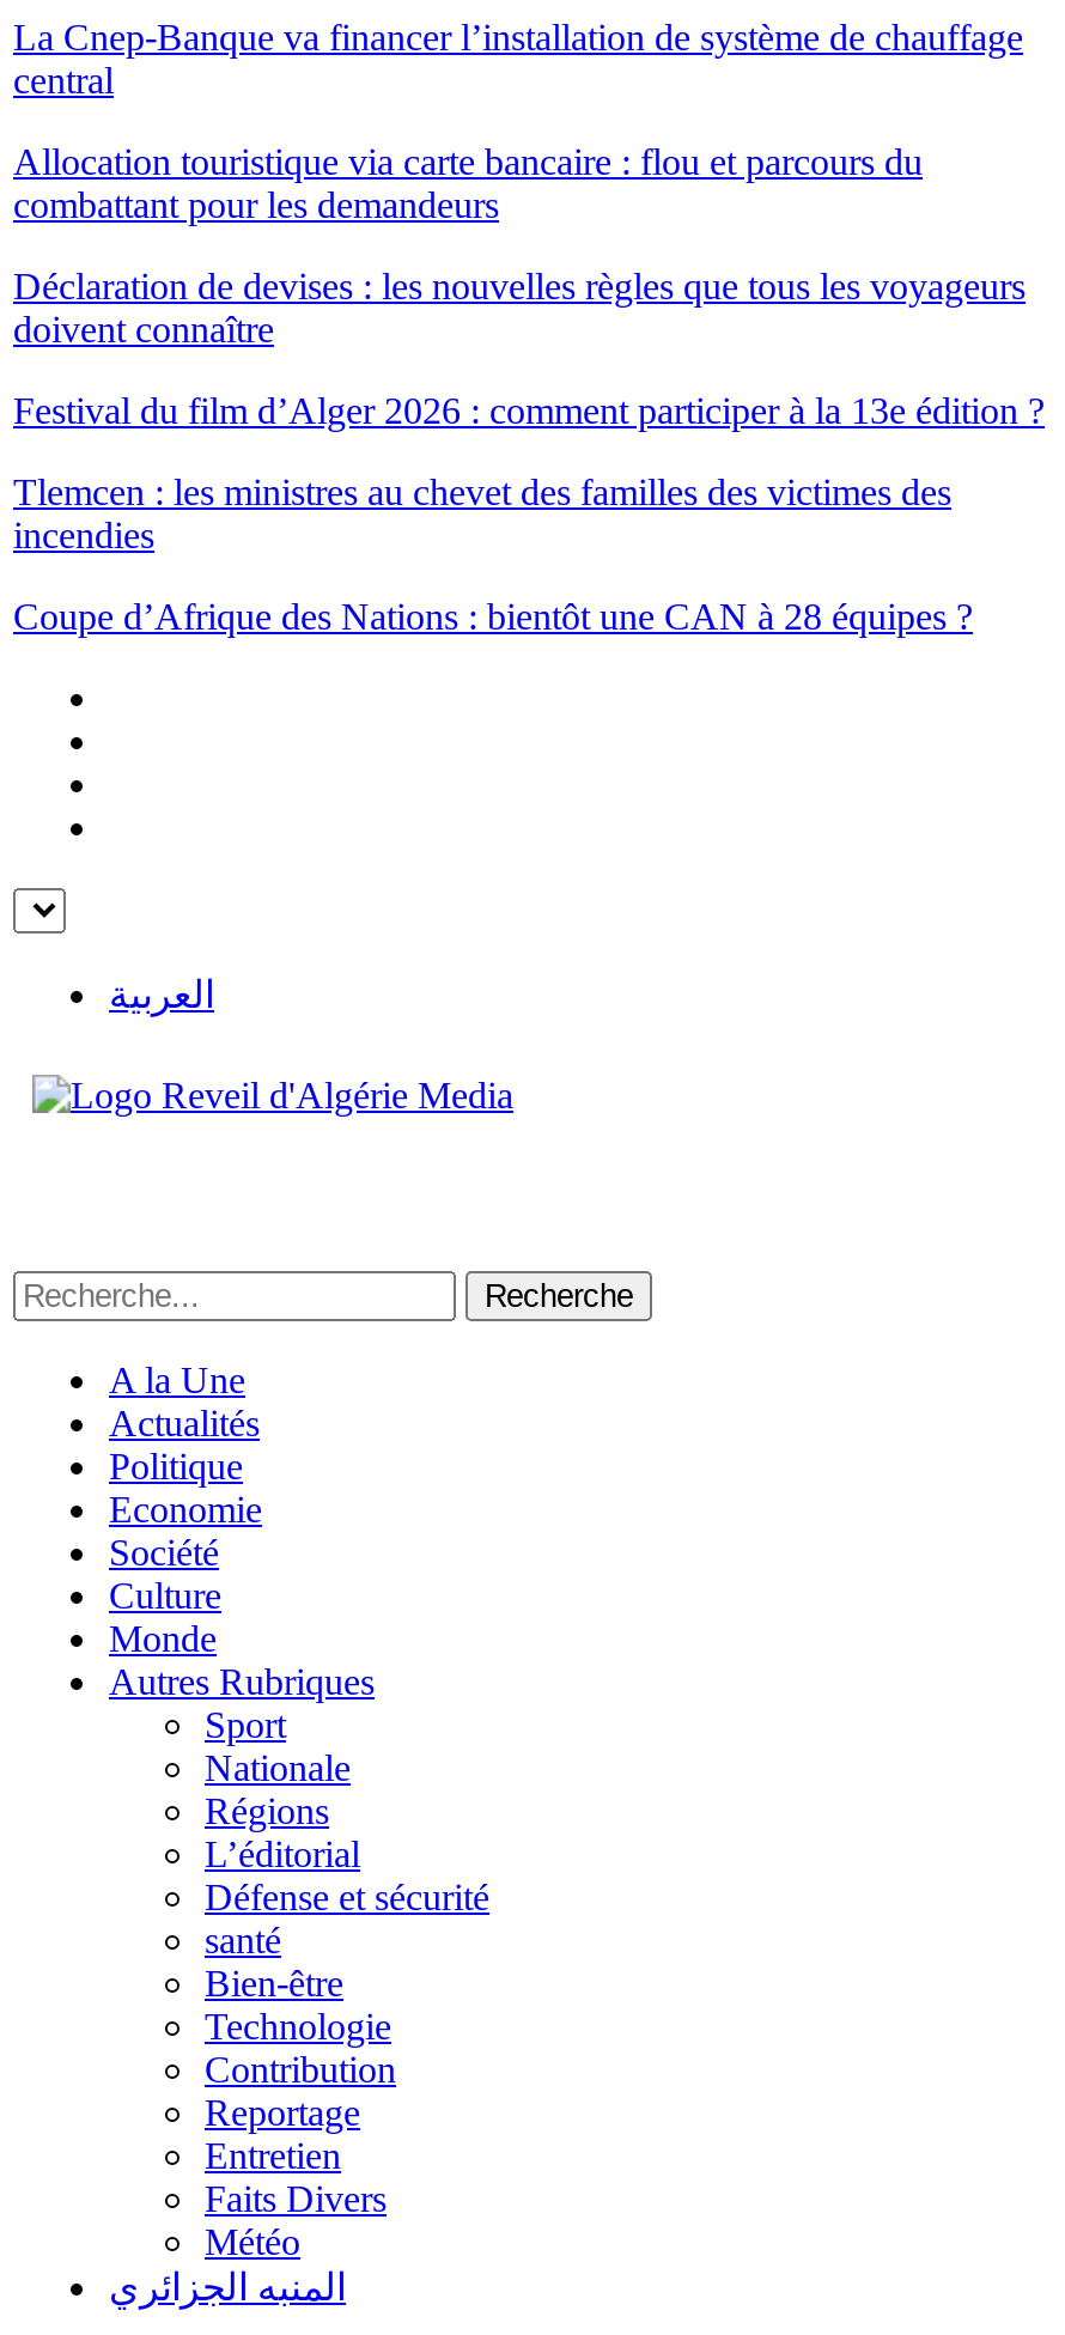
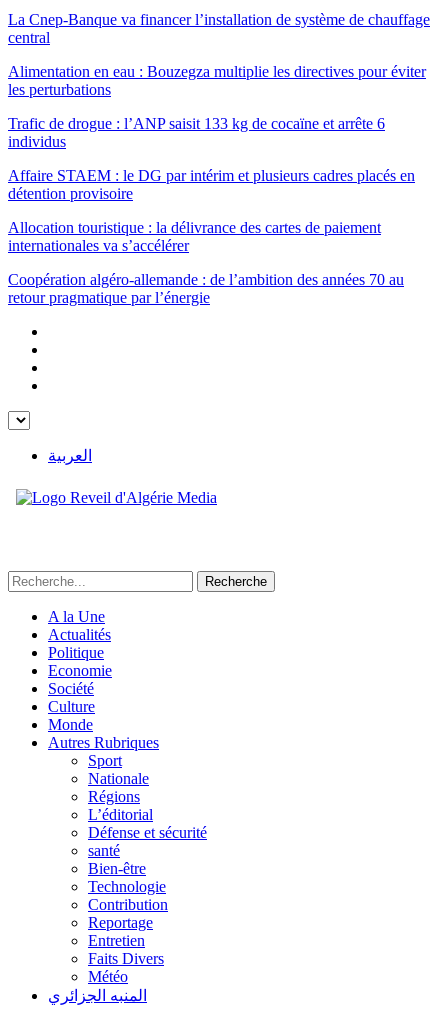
[13,141,923,225] Allocation touristique via carte bancaire : flou et parcours du | combattant pour les demandeurs -> [8,63,426,98] Alimentation en eau : Bouzegza multiplie les directives pour éviter | les perturbations
[13,265,1026,349] Déclaration de devises : les nouvelles règles que tous les voyageurs | doivent connaître -> [8,115,385,150] Trafic de drogue : l’ANP saisit 133 kg de cocaïne et arrête 6 | individus
[13,390,1045,430] Festival du film d’Alger 2026 : comment participer à la 13e édition ? -> [8,167,415,202] Affaire STAEM : le DG par intérim et plusieurs cadres placés en | détention provisoire
[13,471,951,555] Tlemcen : les ministres au chevet des familles des victimes des | incendies -> [8,219,381,254] Allocation touristique : la délivrance des cartes de paiement | internationales va s’accélérer
[13,596,973,636] Coupe d’Afrique des Nations : bientôt une CAN à 28 équipes ? -> [8,271,404,306] Coopération algéro-allemande : de l’ambition des années 70 au | retour pragmatique par l’énergie

